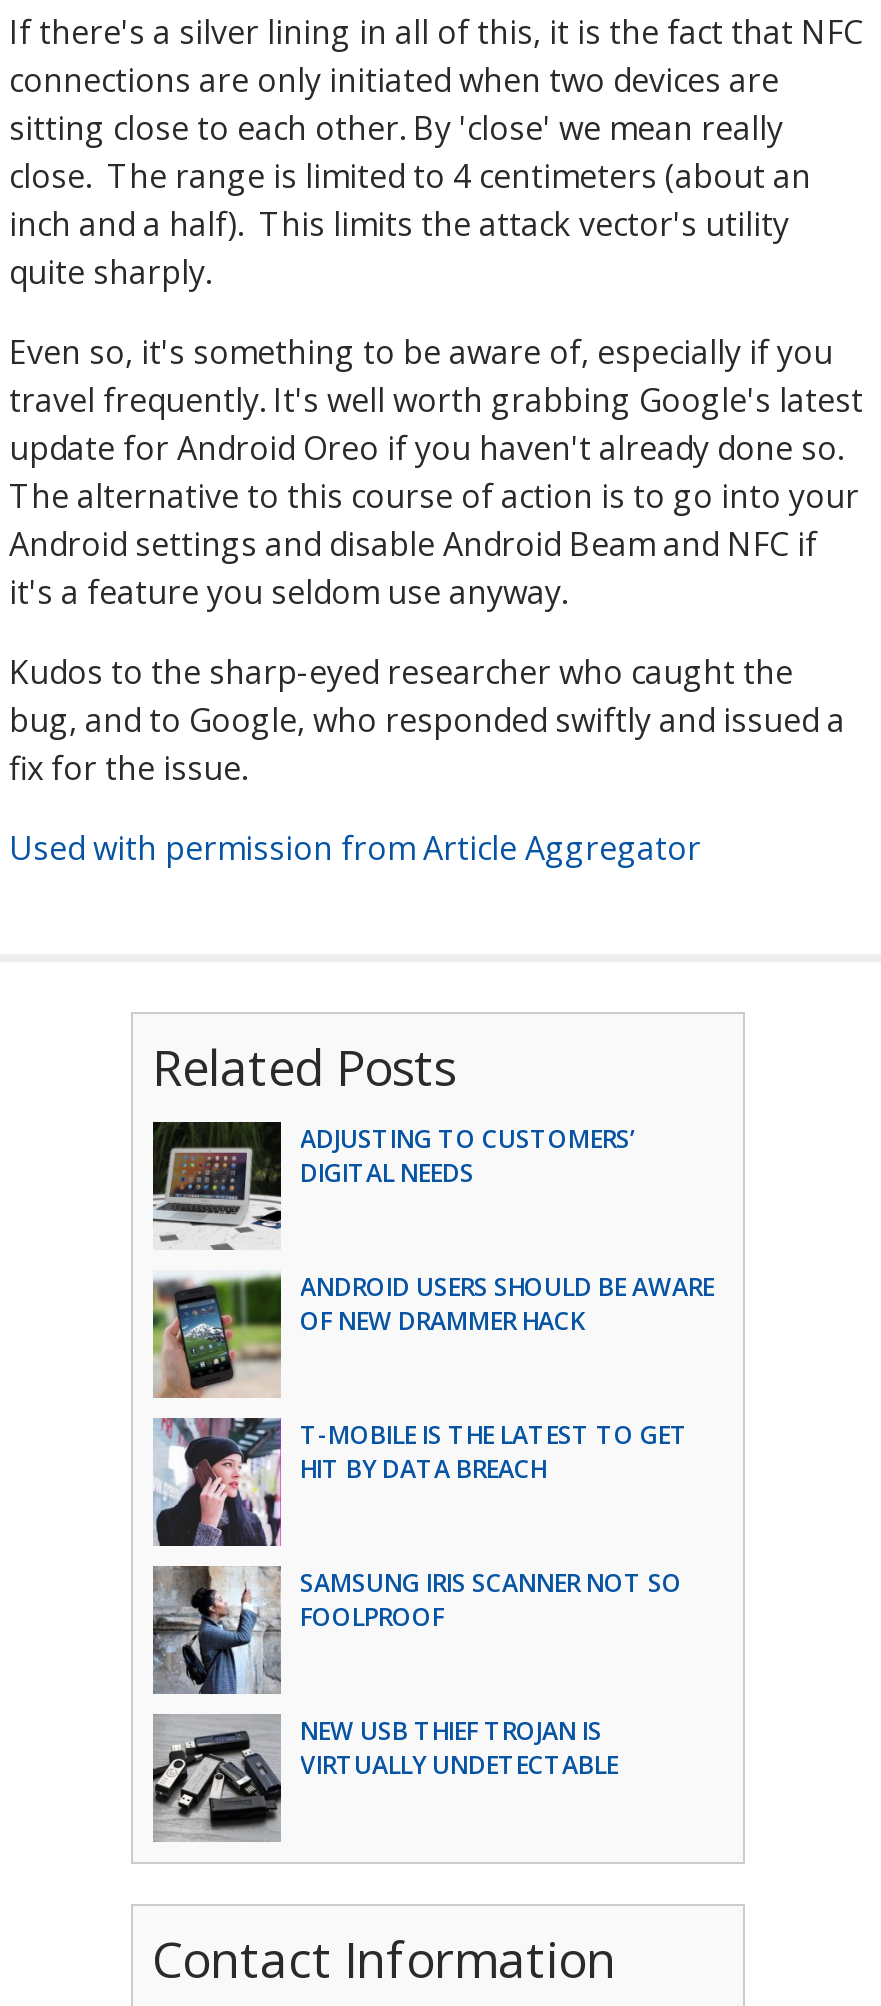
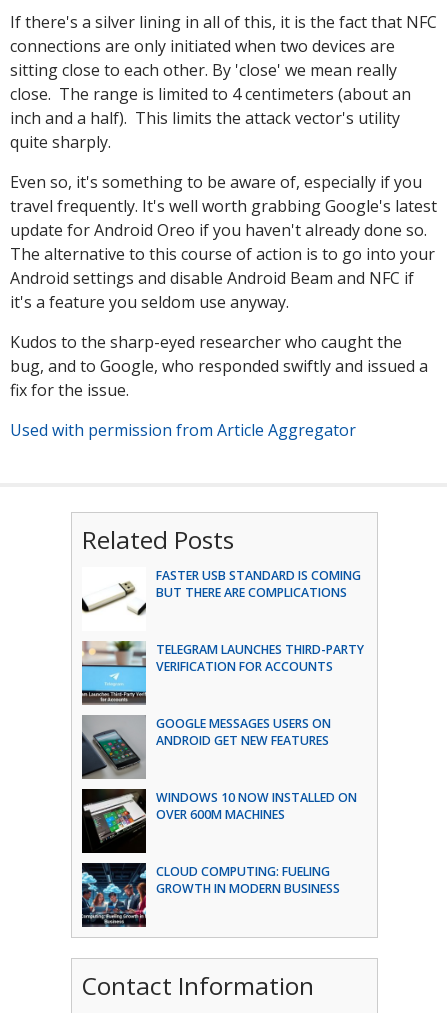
[151,1120,634,1252] [image] | ADJUSTING TO CUSTOMERS’ | DIGITAL NEEDS -> [82,567,360,631] [image] | FASTER USB STANDARD IS COMING | BUT THERE ARE COMPLICATIONS
[151,1270,714,1398] [image] | ANDROID USERS SHOULD BE AWARE | OF NEW DRAMMER HACK -> [81,640,363,705] [image] | TELEGRAM LAUNCHES THIRD-PARTY | VERIFICATION FOR ACCOUNTS
[153,1418,688,1548] [image] | T-MOBILE IS THE LATEST TO GET | HIT BY DATA BREACH -> [81,715,330,780] [image] | GOOGLE MESSAGES USERS ON | ANDROID GET NEW FEATURES
[151,1564,682,1696] [image] | SAMSUNG IRIS SCANNER NOT SO | FOOLPROOF -> [81,788,356,854] [image] | WINDOWS 10 NOW INSTALLED ON | OVER 600M MACHINES
[151,1714,618,1840] [image] | NEW USB THIEF TROJAN IS | VIRTUALLY UNDETECTABLE -> [81,863,339,927] [image] | CLOUD COMPUTING: FUELING | GROWTH IN MODERN BUSINESS

